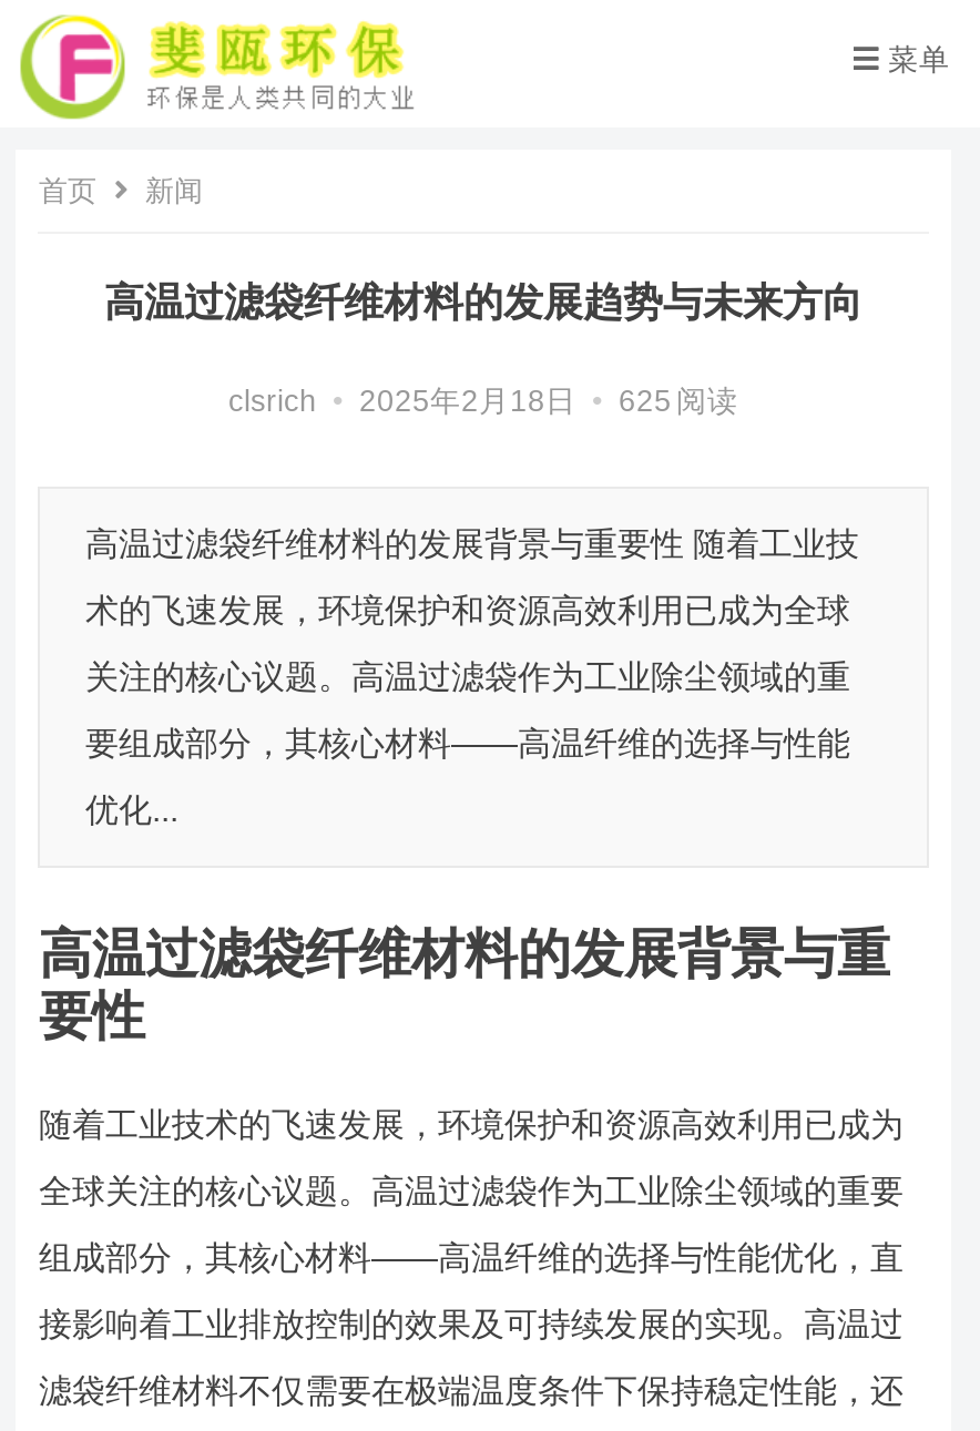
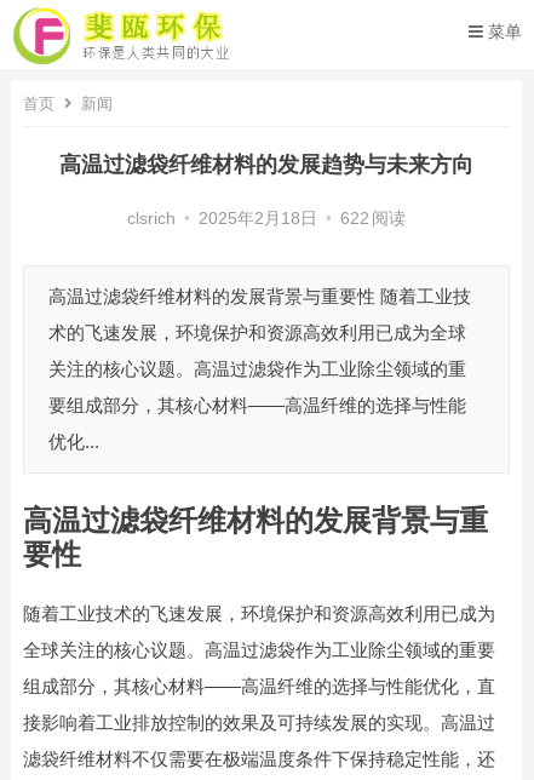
[228,385,738,418] clsrich • 2025年2月18日 • 625 阅读 -> [127,210,406,228] clsrich • 2025年2月18日 • 622 阅读

